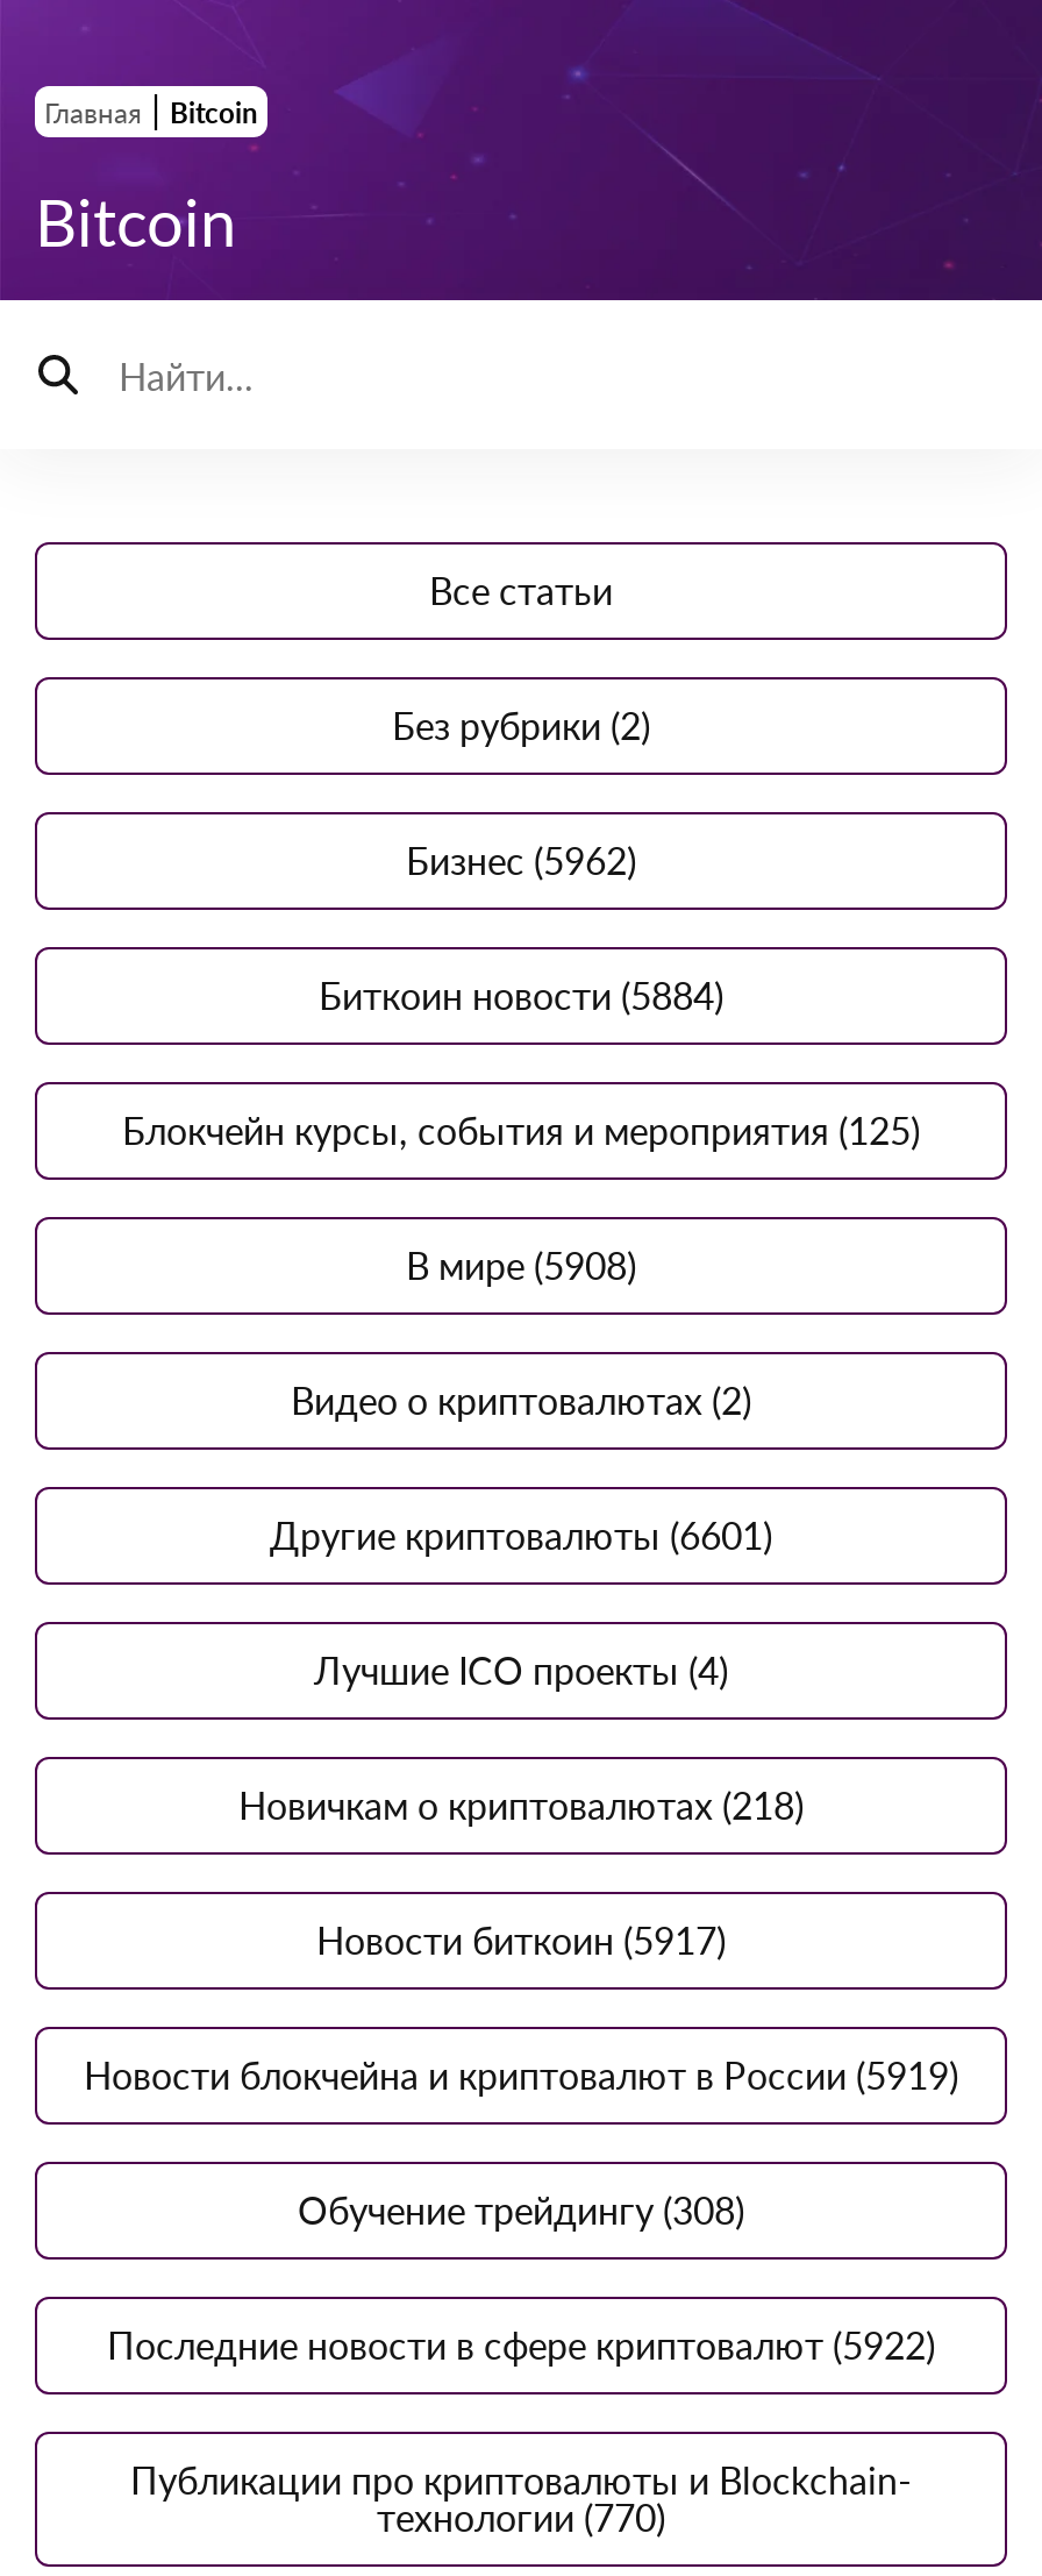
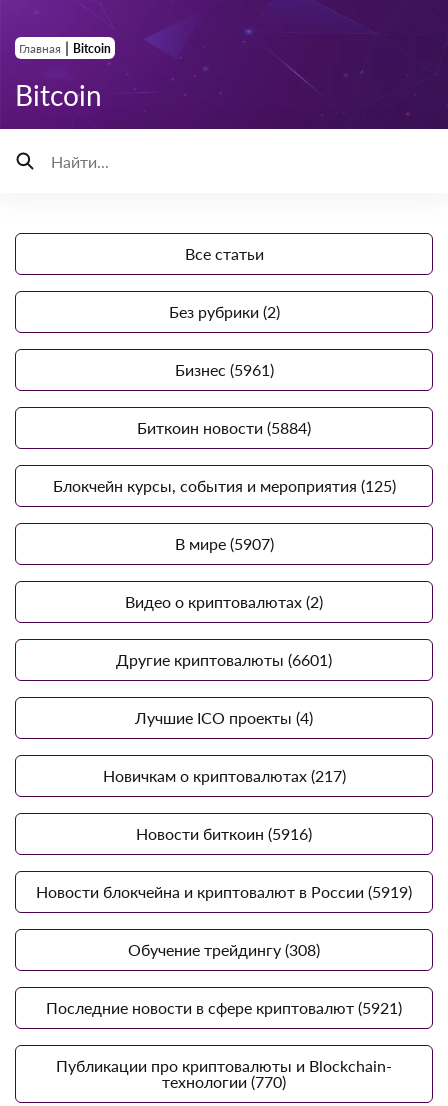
[406,838,636,882] Бизнес (5962) -> [174,360,273,379] Бизнес (5961)
[406,1243,636,1287] В мире (5908) -> [174,534,273,553] В мире (5907)
[238,1782,804,1827] Новичкам о криптовалютах (218) -> [102,766,345,785] Новичкам о криптовалютах (217)
[316,1917,726,1962] Новости биткоин (5917) -> [136,824,312,843] Новости биткоин (5916)
[107,2322,935,2367] Последние новости в сфере криптовалют (5922) -> [46,998,402,1017] Последние новости в сфере криптовалют (5921)

